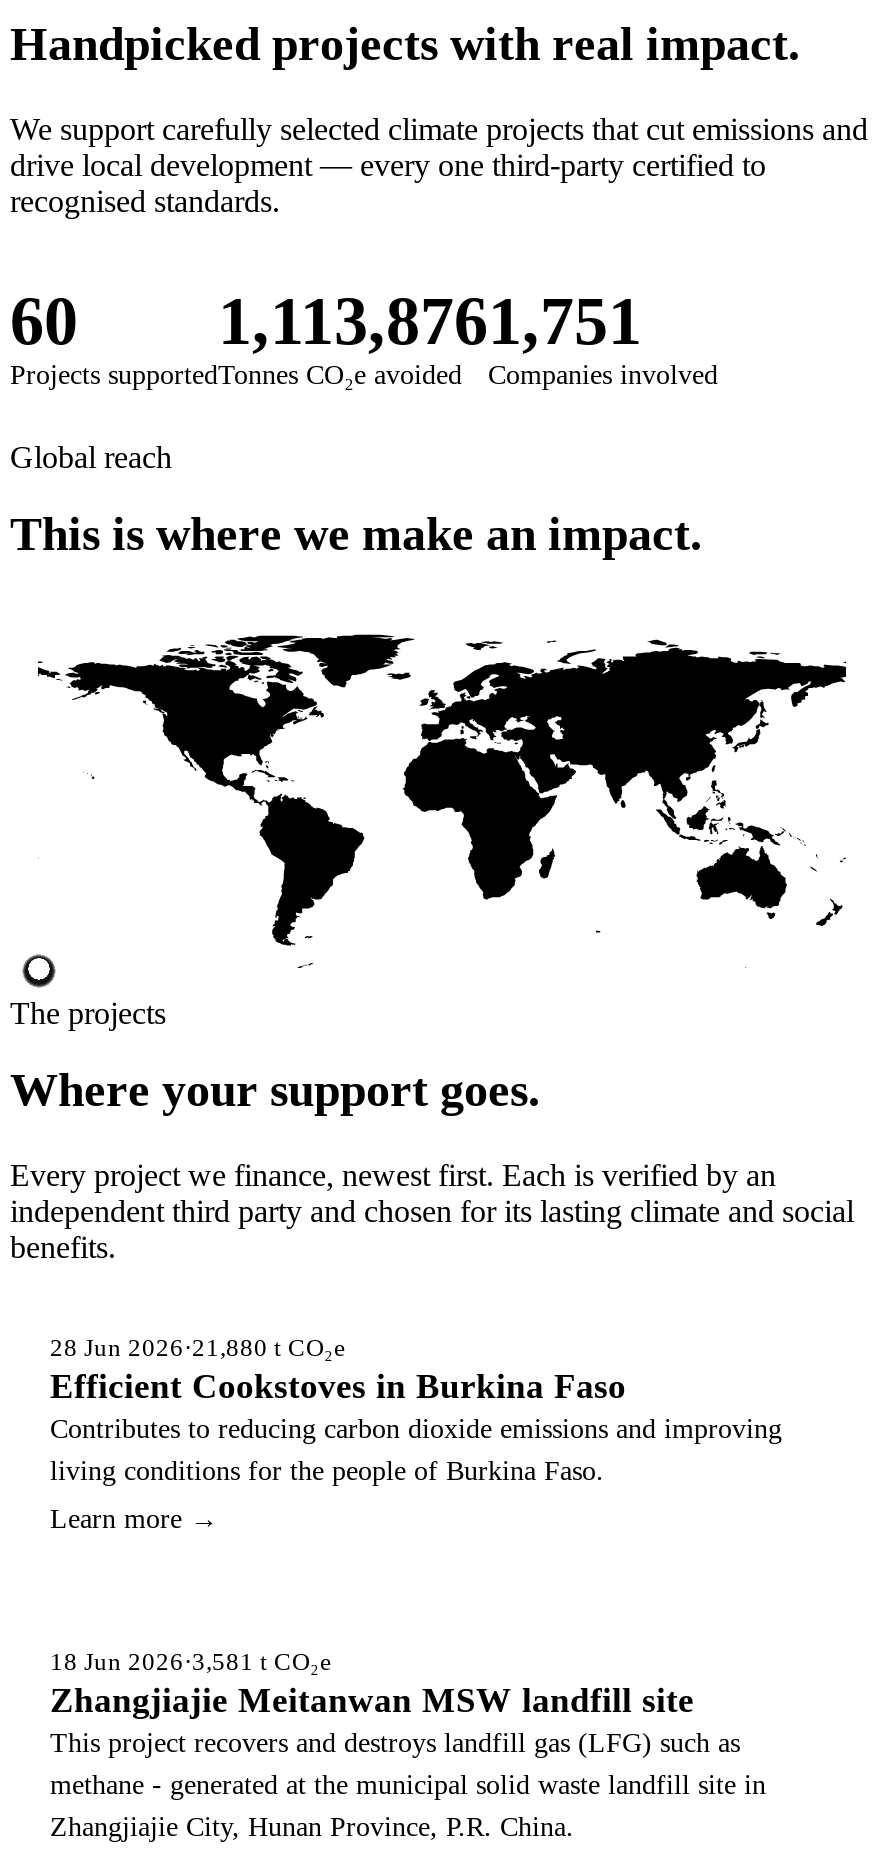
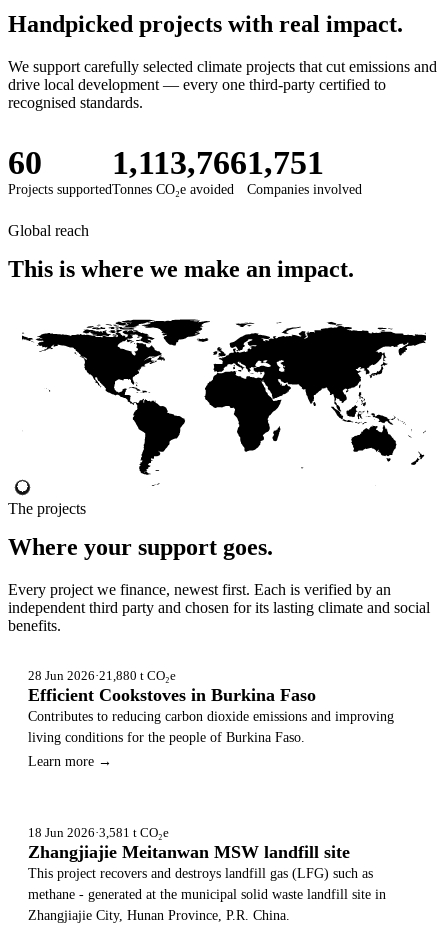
[10,284,642,358] 60 1,113,876 1,751 -> [8,144,324,181] 60 1,113,766 1,751

